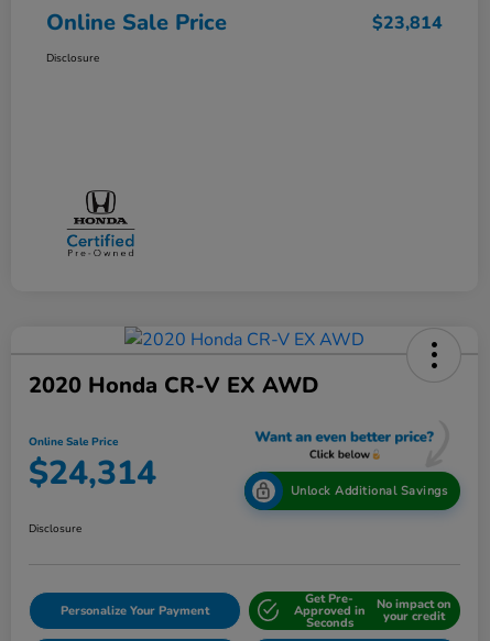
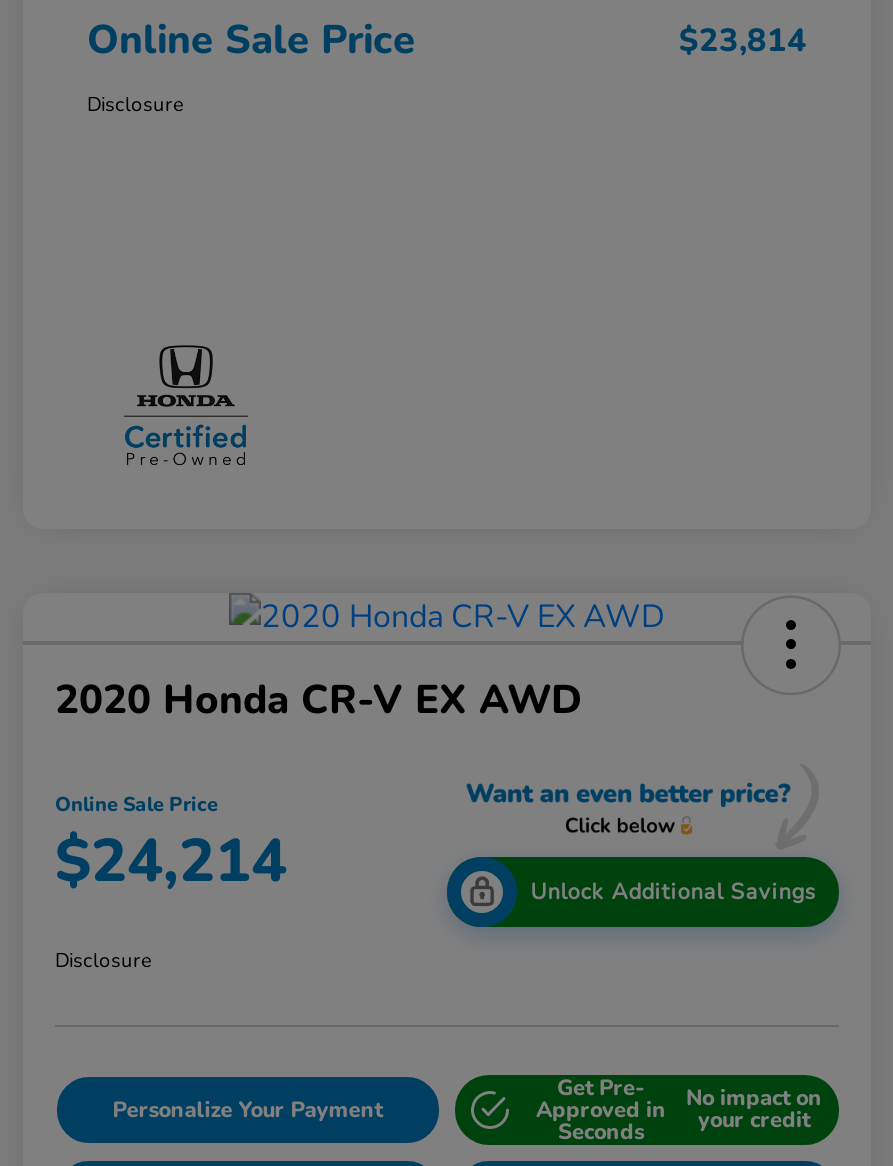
[29,451,156,496] $24,314 -> [55,820,287,902] $24,214

